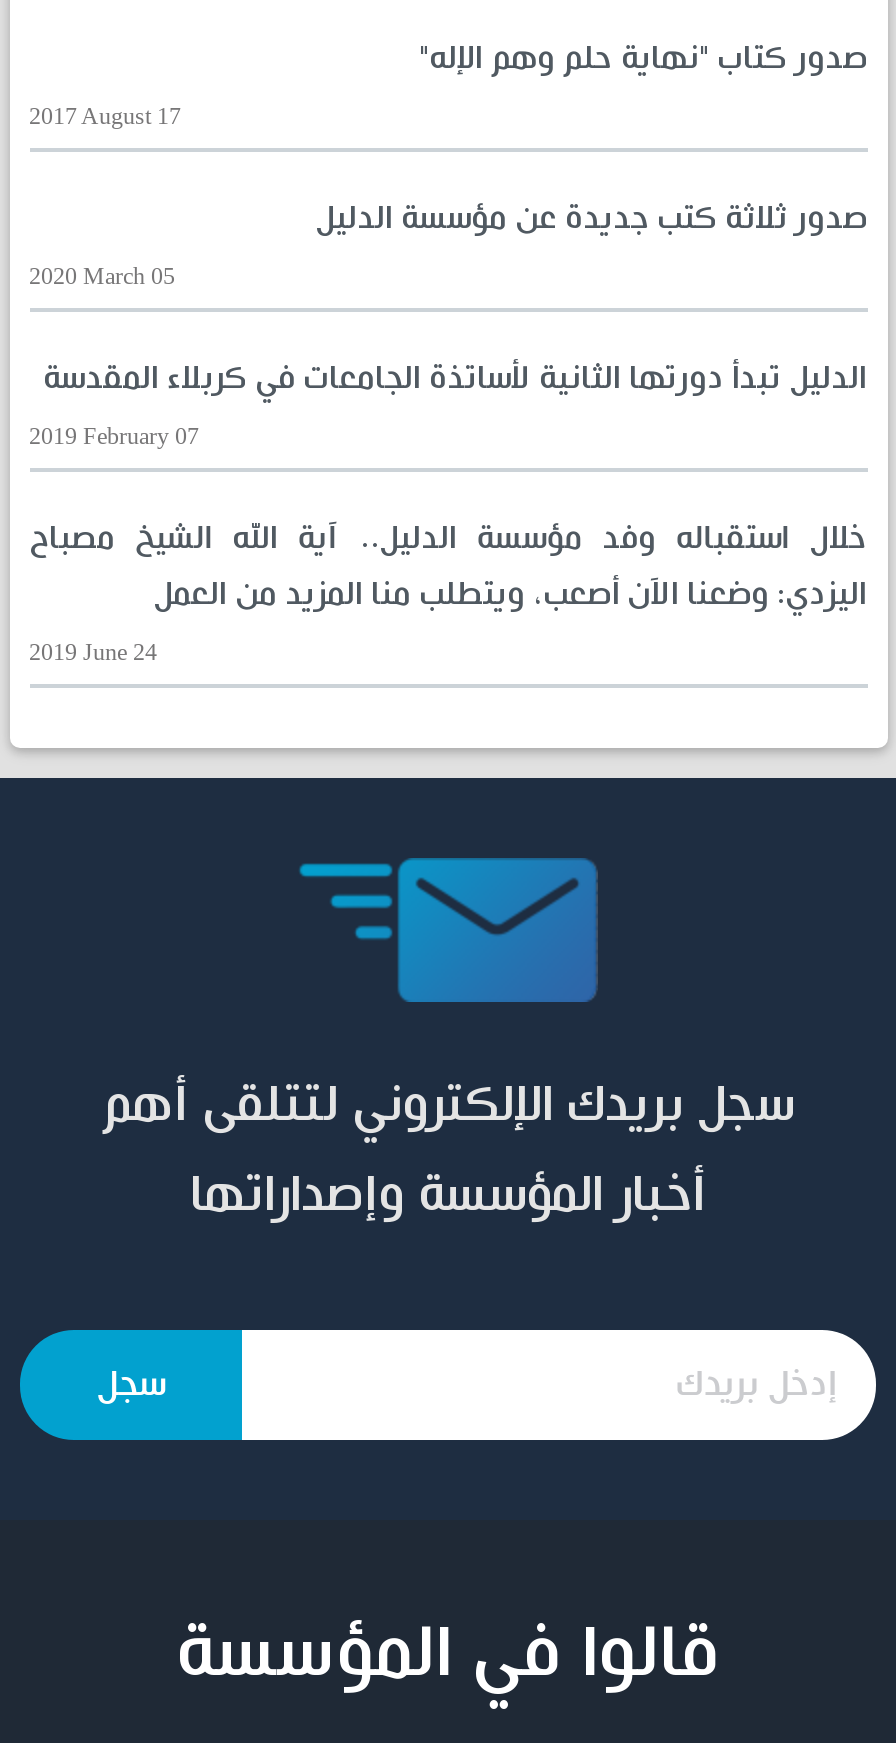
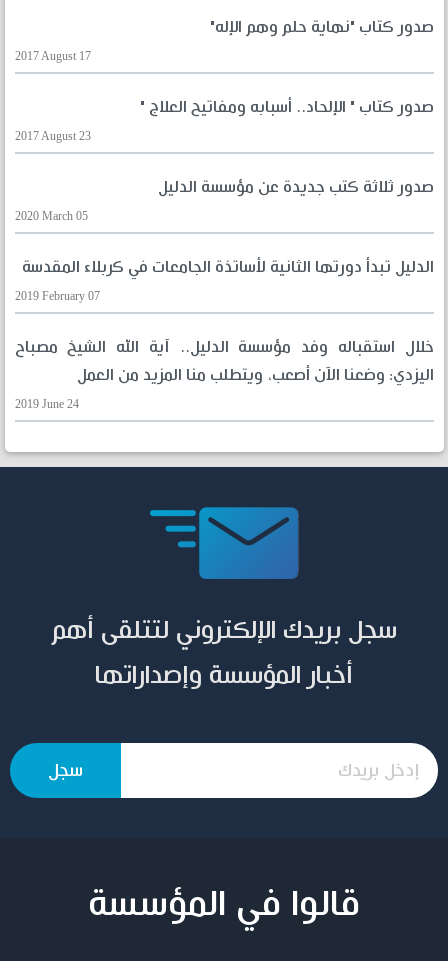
none -> [14,98,433,143] صدور كتاب " الإلحاد.. أسبابه ومفاتيح العلاج " | 2017 August 23

